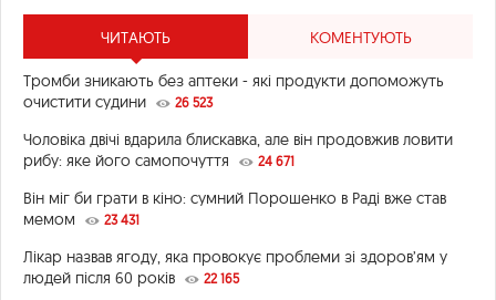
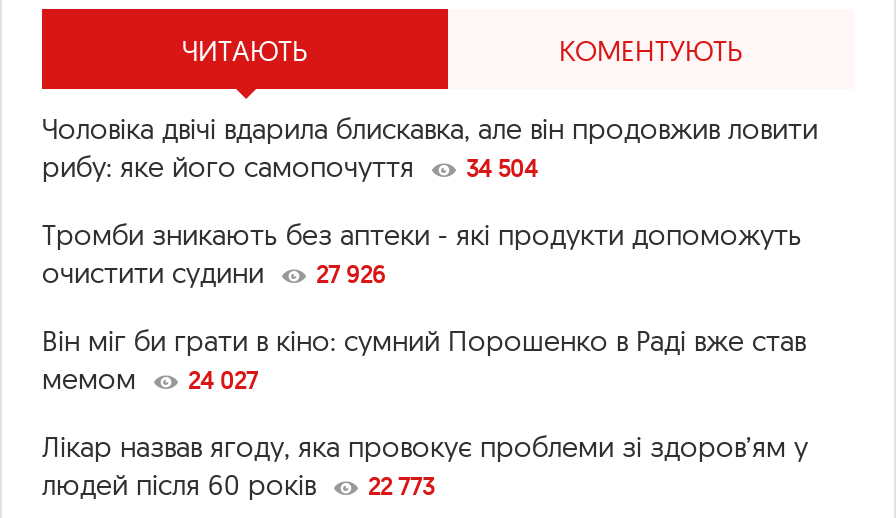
none -> [466,152,538,182] 34 504
moved [23,70,444,111] -> [42,216,802,290]: Тромби зникають без аптеки - які продукти допоможуть | очистити судини
[175,94,294,169] 26 523 | 24 671 -> [316,258,386,288] 27 926
moved [23,129,453,170] -> [42,110,818,184]: Чоловіка двічі вдарила блискавка, але він продовжив ловити | рибу: яке його самопочуття
[23,209,139,229] мемом 23 431 -> [42,360,258,396] мемом 24 027
[23,267,239,287] людей після 60 років 22 165 -> [42,466,434,502] людей після 60 років 22 773

